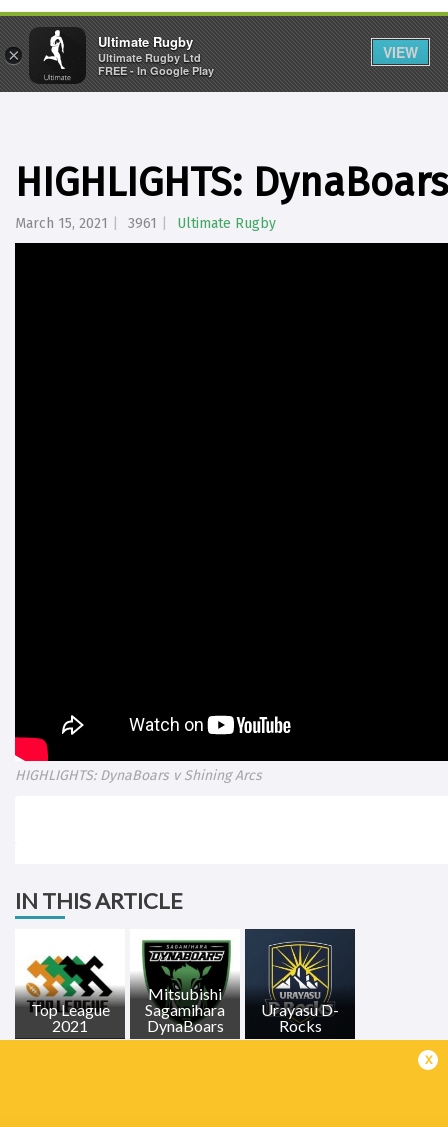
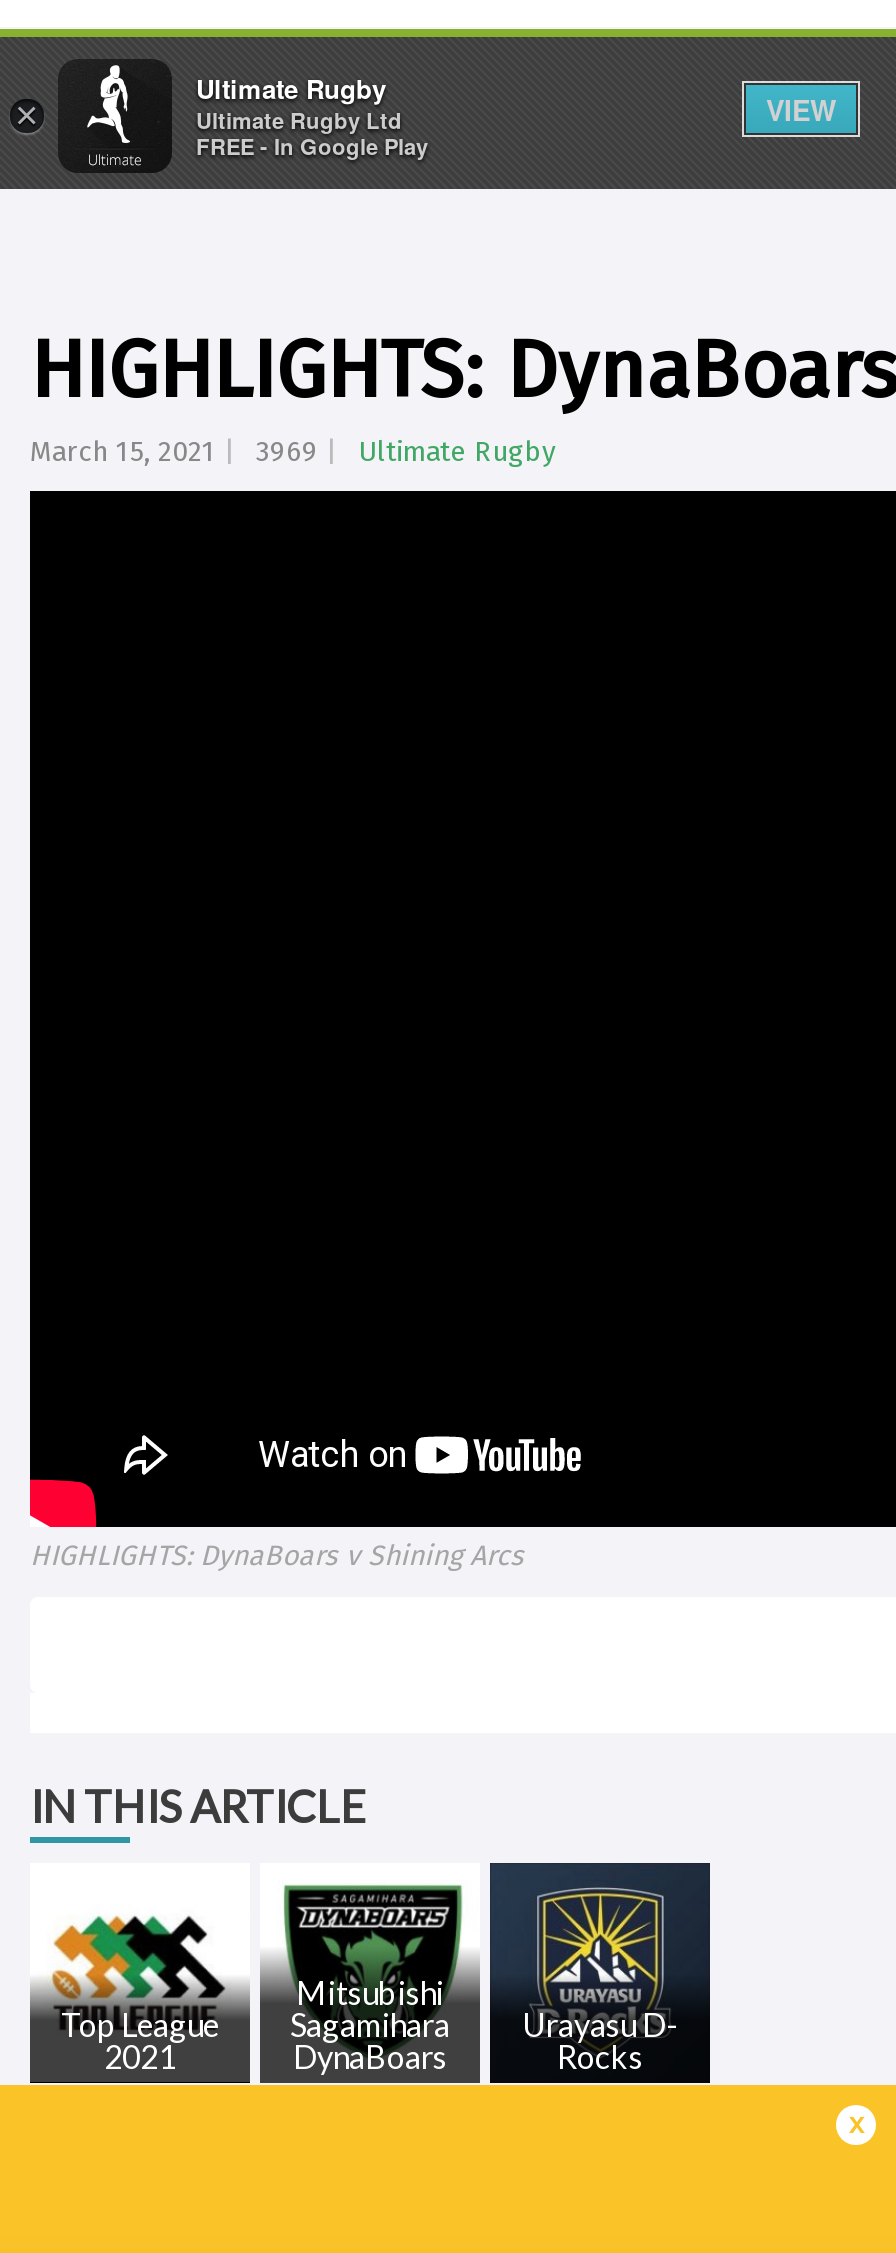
[15,215,276,232] March 15, 2021 3961 Ultimate Rugby -> [30,435,556,469] March 15, 2021 3969 Ultimate Rugby

